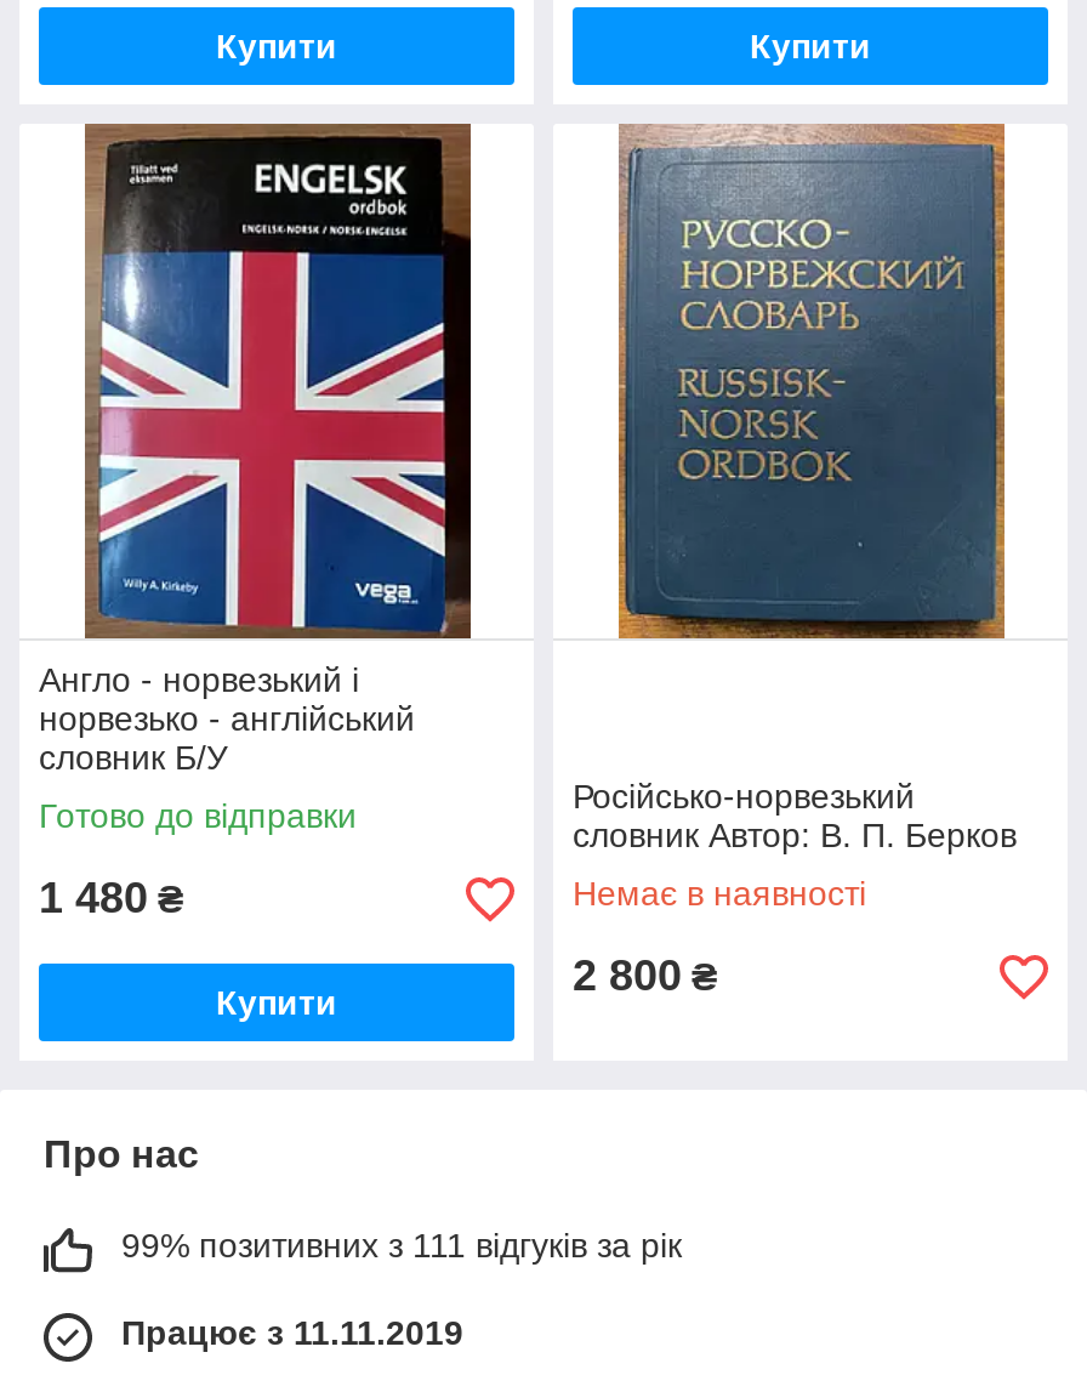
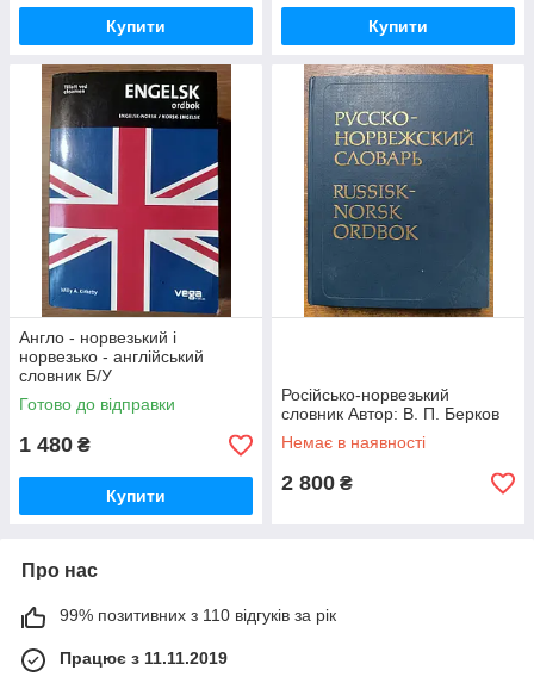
[121,1226,682,1265] 99% позитивних з 111 відгуків за рік -> [60,606,336,625] 99% позитивних з 110 відгуків за рік

